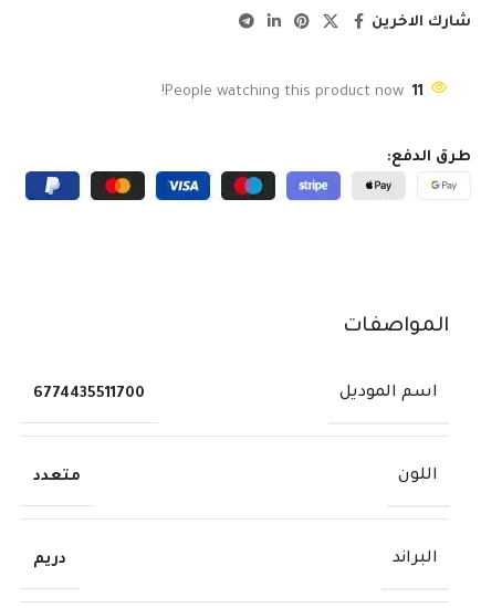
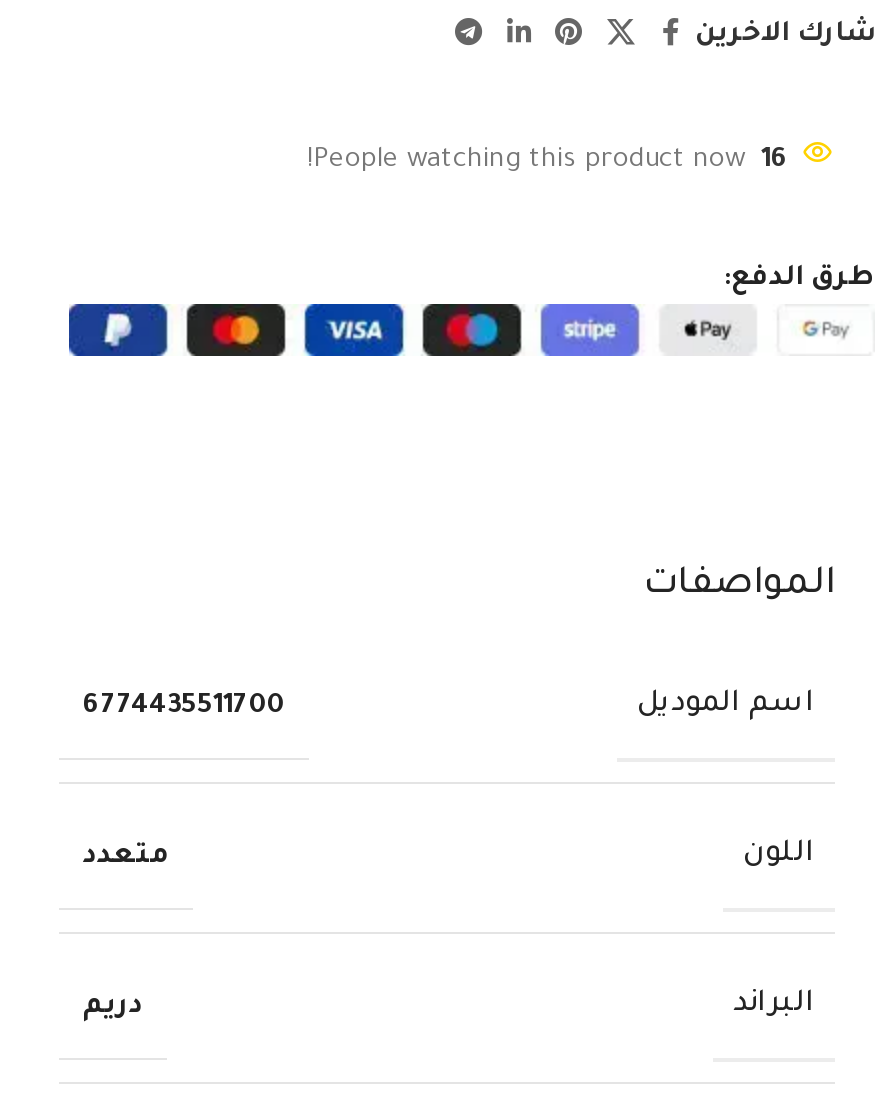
[165,84,424,101] People watching this product now! 11 -> [313,147,789,177] People watching this product now! 16

